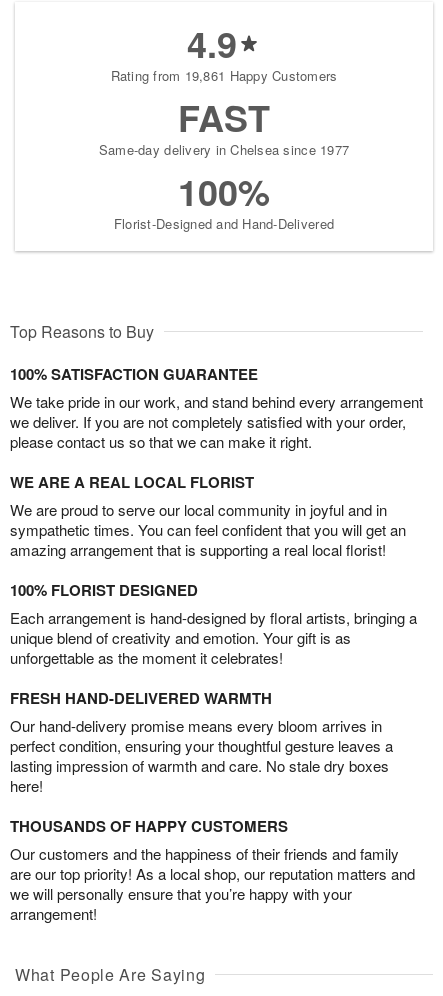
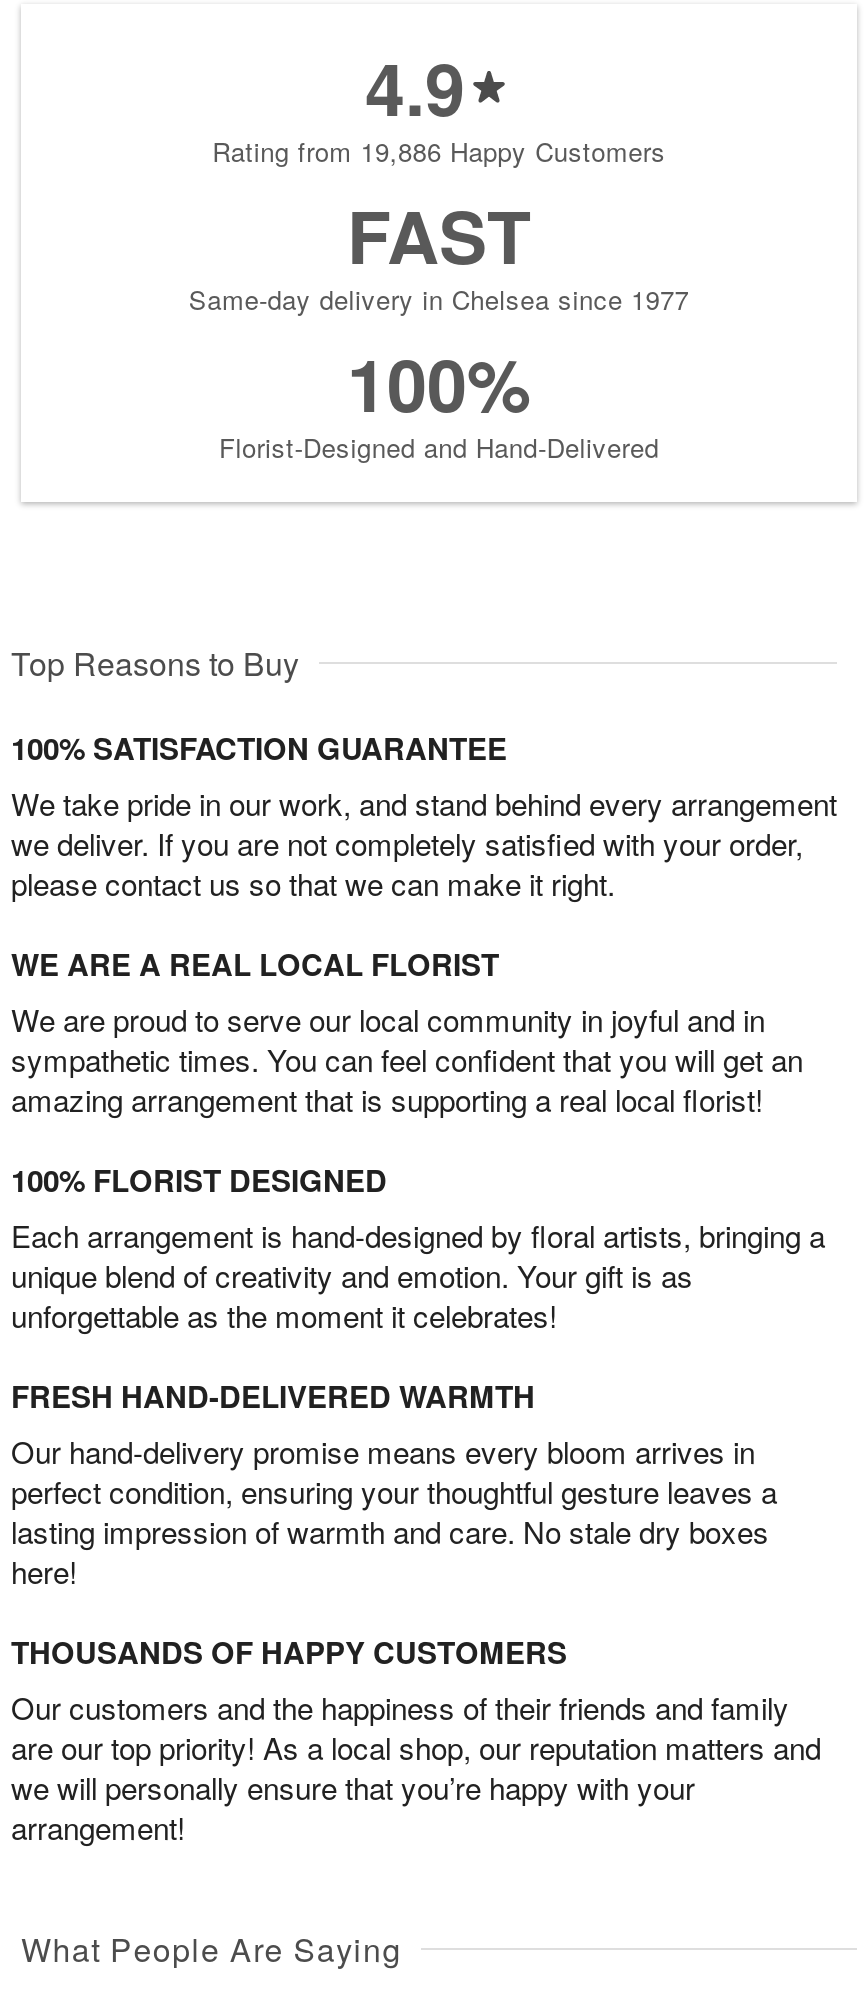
[111,66,337,85] Rating from 19,861 Happy Customers -> [212,133,666,171] Rating from 19,886 Happy Customers

